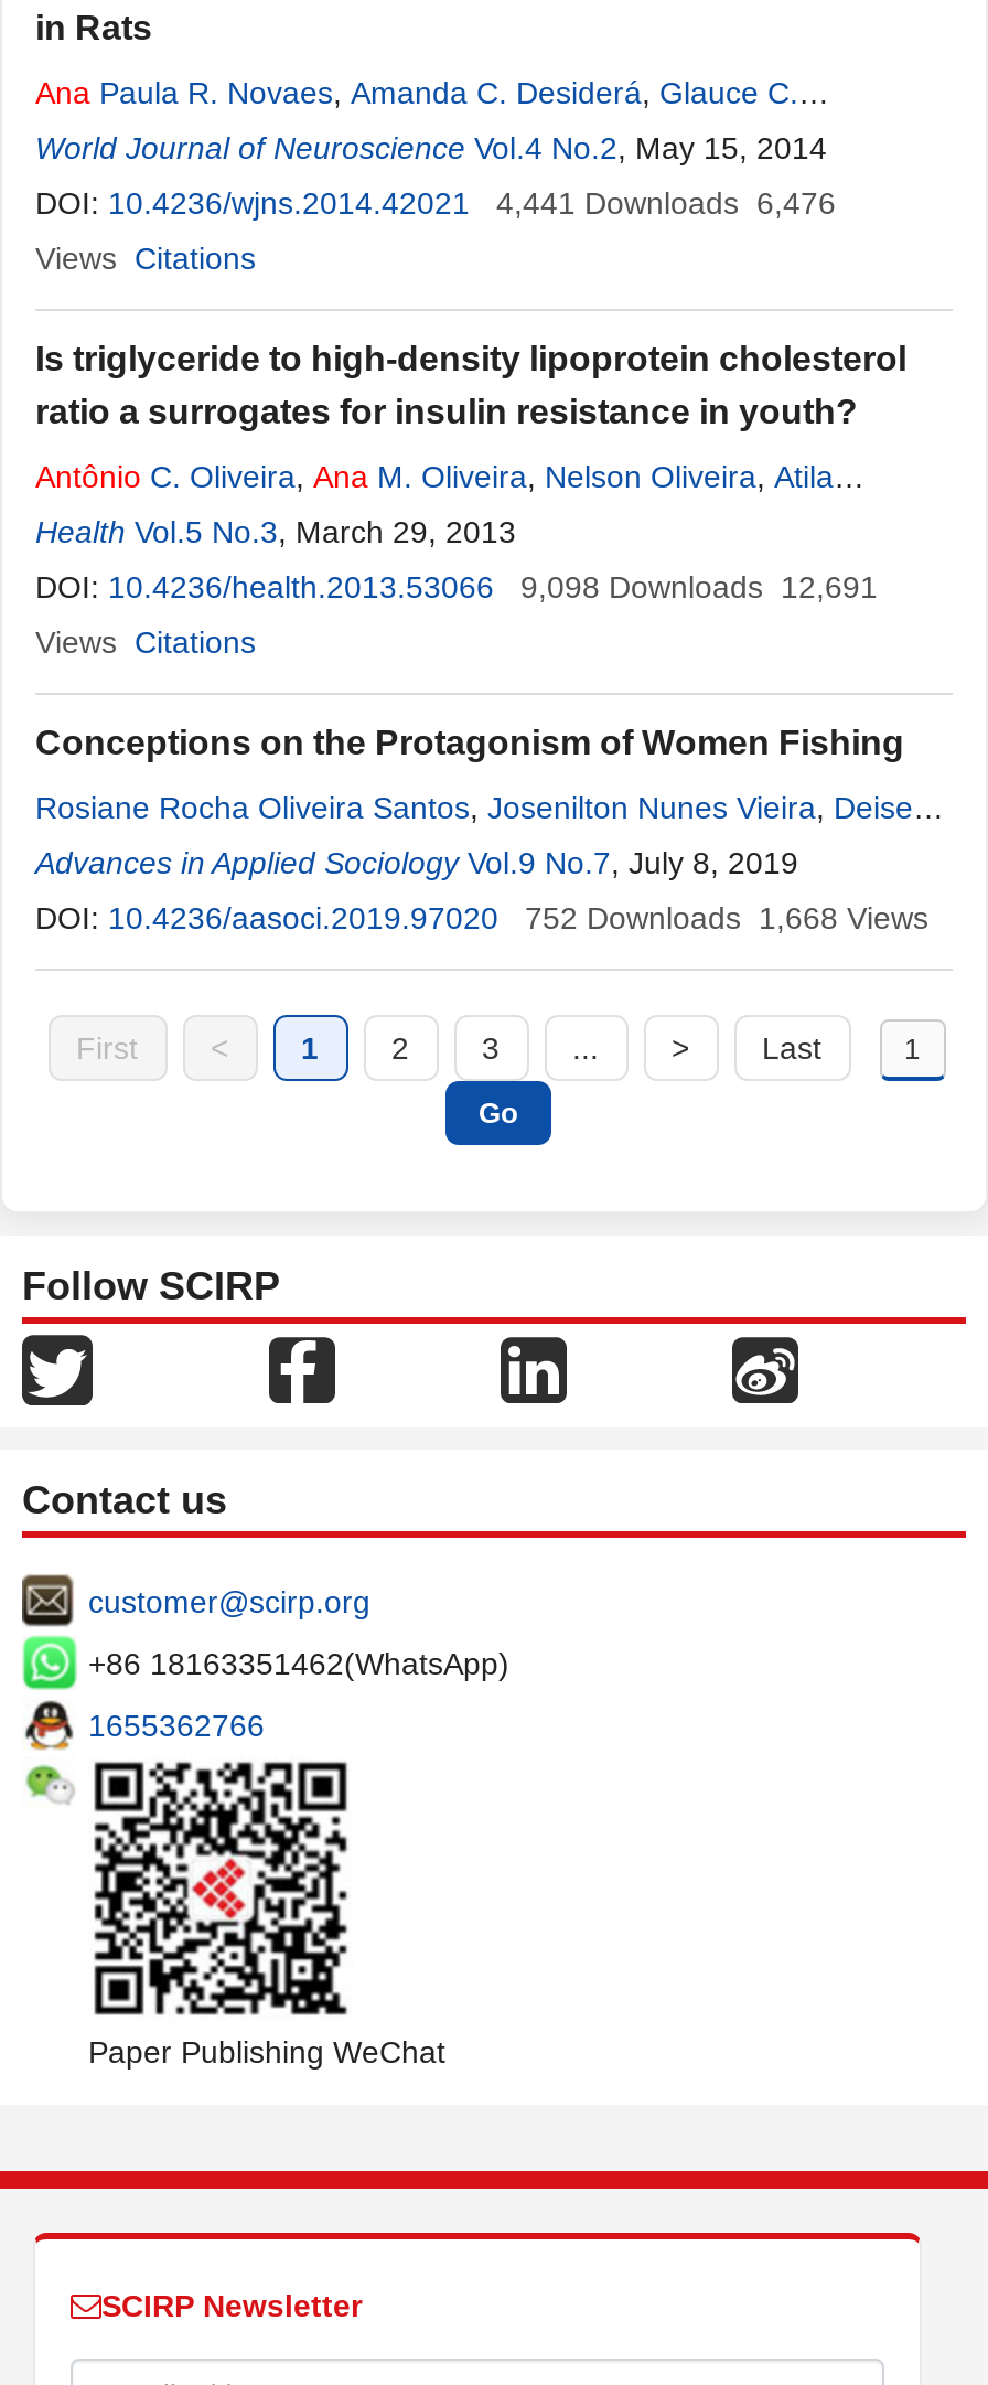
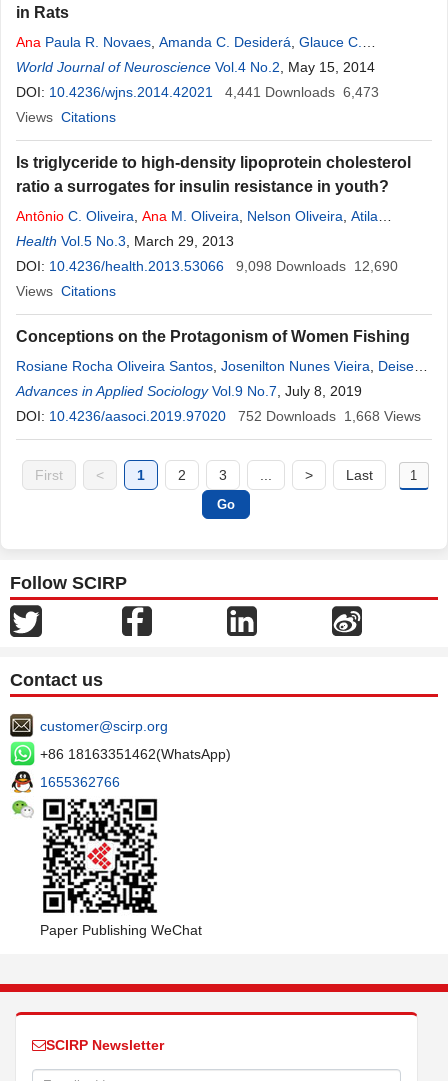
[35,185,836,221] DOI: 10.4236/wjns.2014.42021 4,441 Downloads 6,476 -> [16,84,379,100] DOI: 10.4236/wjns.2014.42021 4,441 Downloads 6,473
[520,569,878,605] 9,098 Downloads 12,691 -> [236,258,398,274] 9,098 Downloads 12,690

